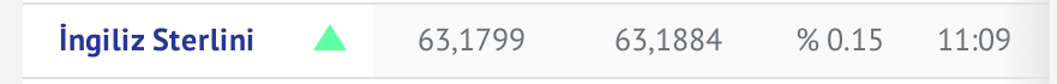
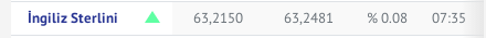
[418,19,526,60] 63,1799 -> [193,9,242,27] 63,2150
[614,19,722,60] 63,1884 -> [283,9,333,27] 63,2481
[795,19,884,60] % 0.15 -> [367,9,408,27] % 0.08
[937,19,1011,60] 11:09 -> [432,9,466,27] 07:35

